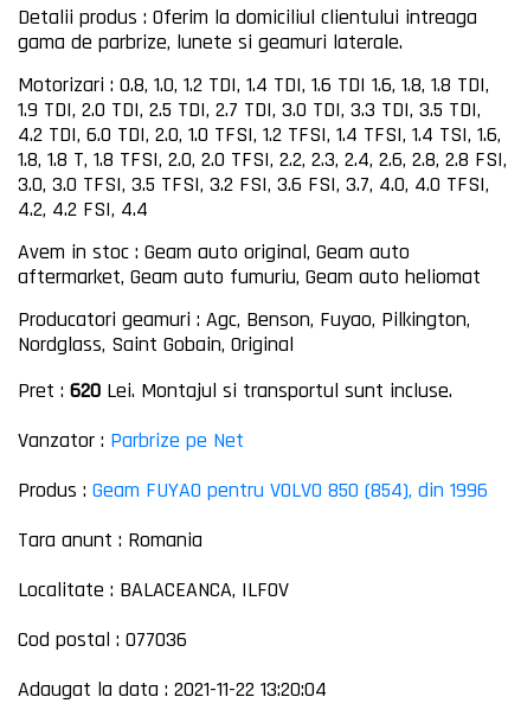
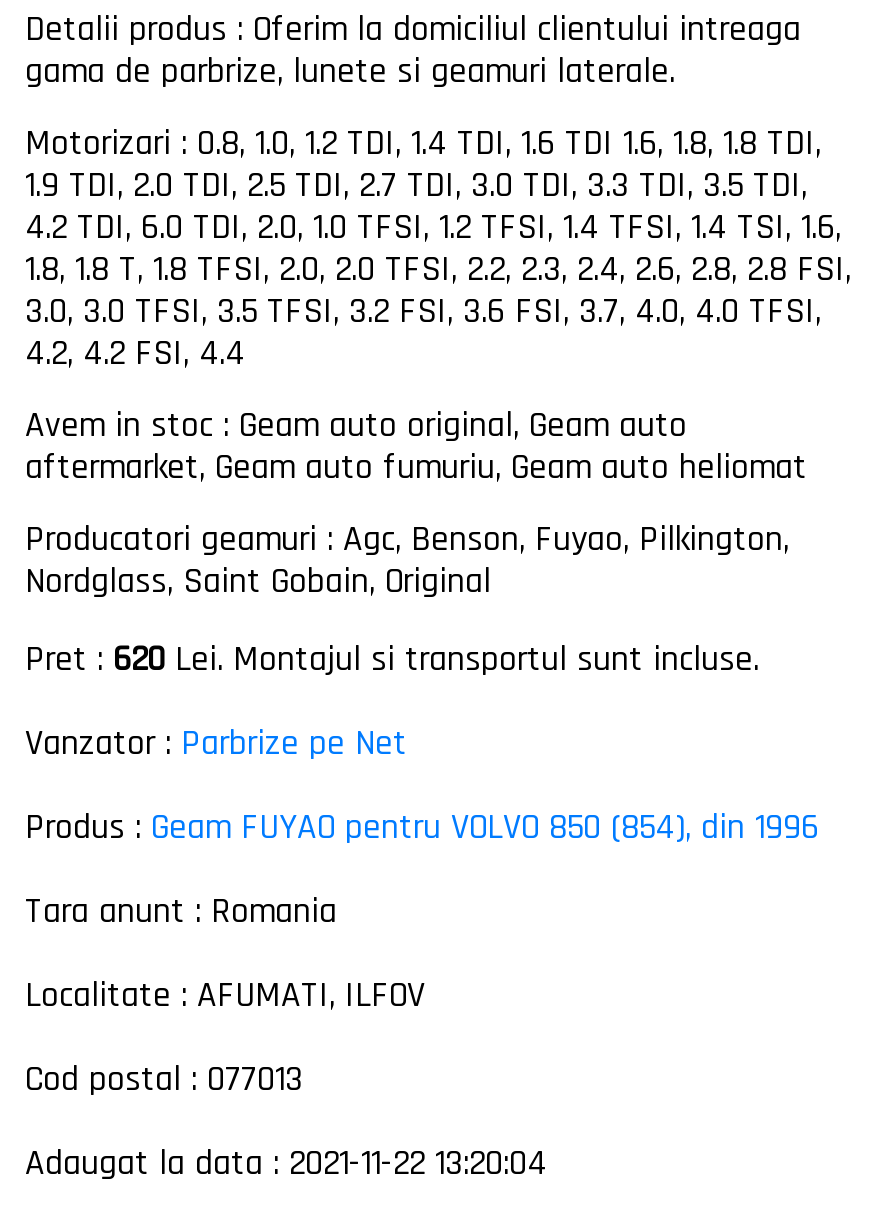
[18,576,289,603] Localitate : BALACEANCA, ILFOV -> [25,972,425,1018] Localitate : AFUMATI, ILFOV
[18,626,187,653] Cod postal : 077036 -> [25,1056,303,1102] Cod postal : 077013

